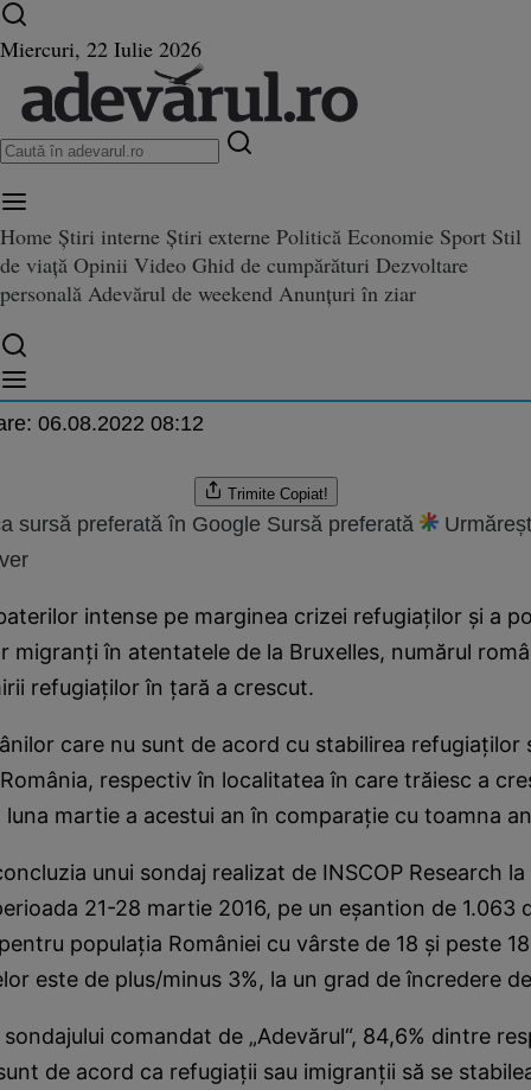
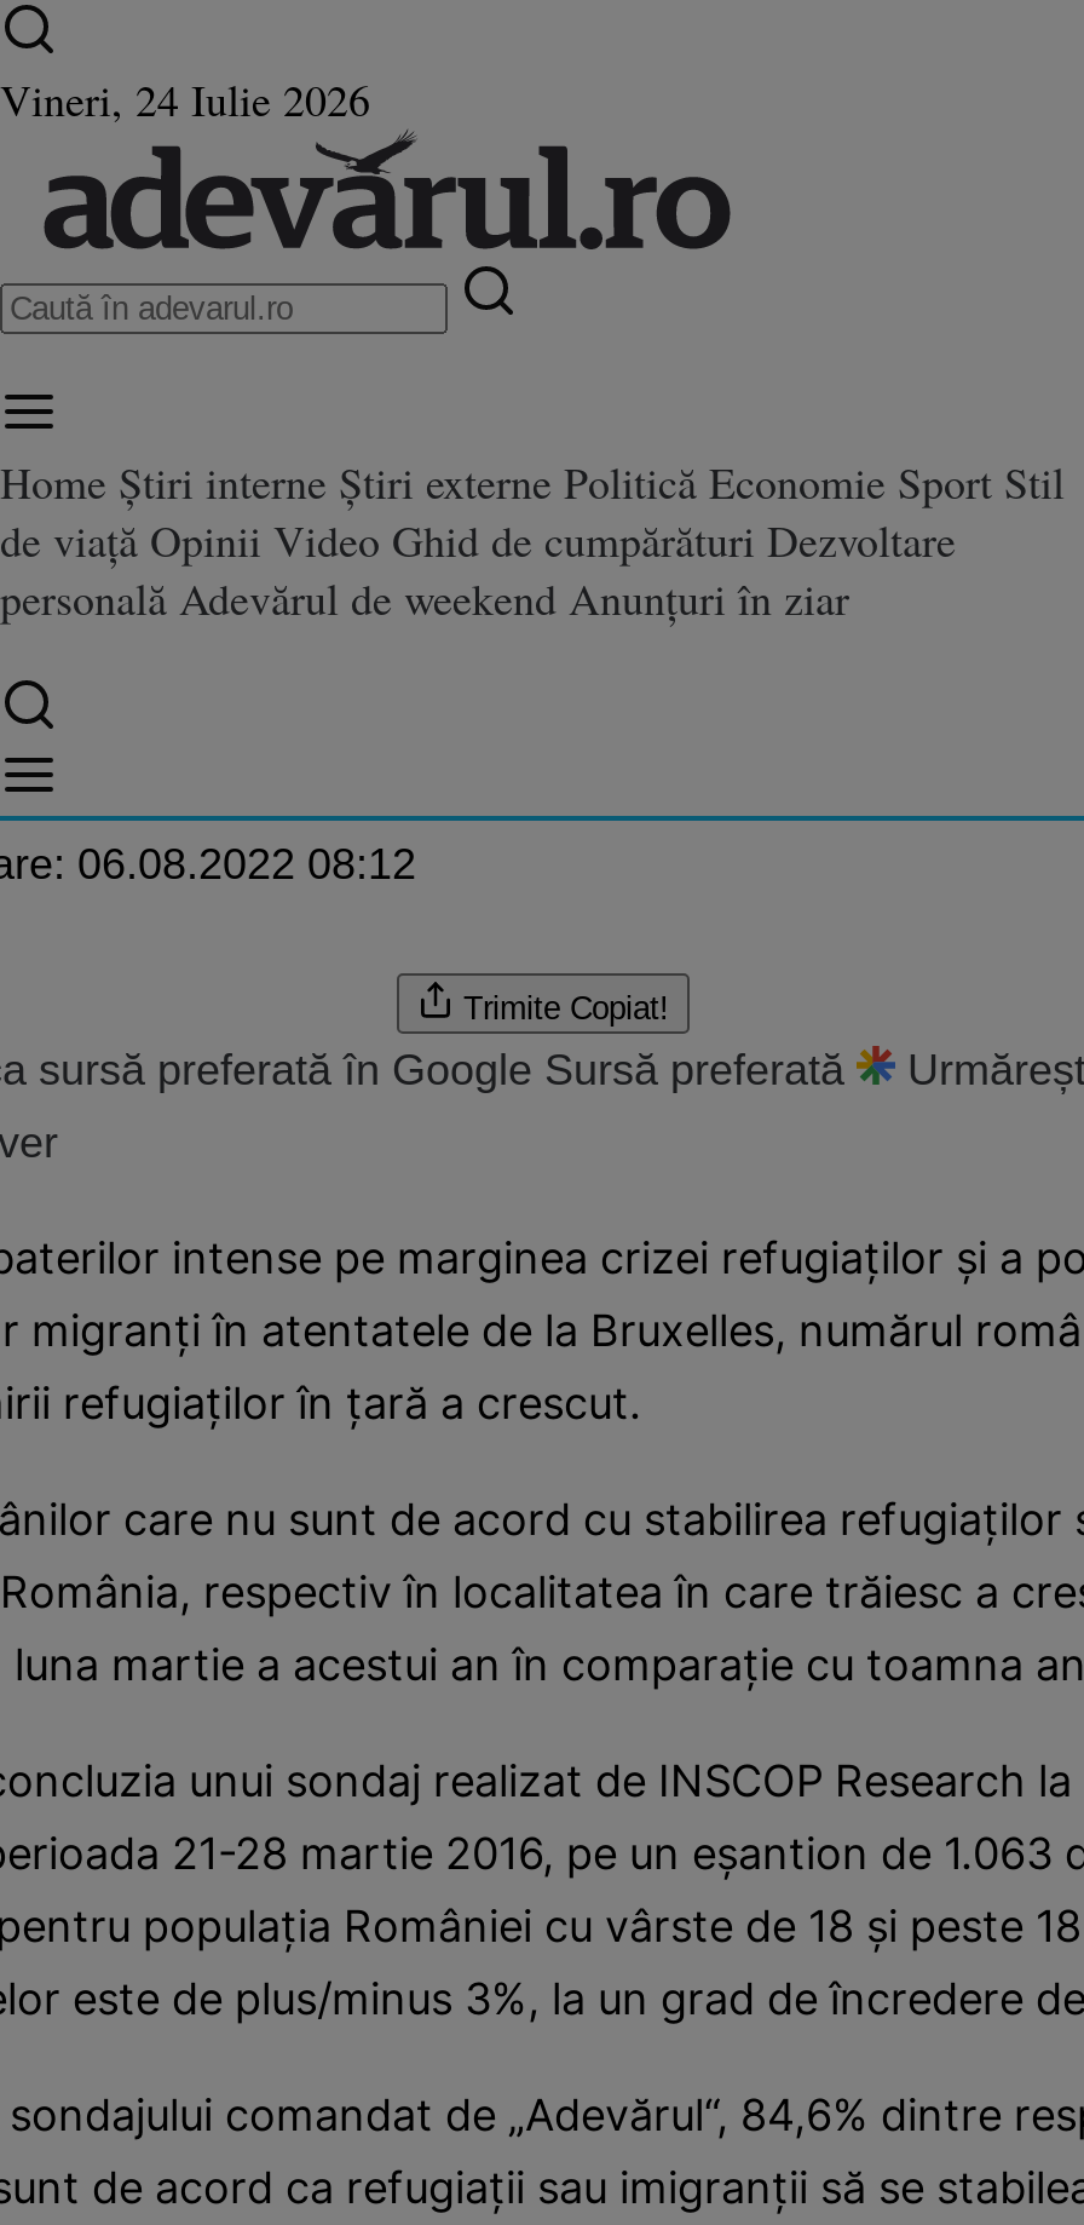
[0,34,201,63] Miercuri, 22 Iulie 2026 -> [0,70,370,128] Vineri, 24 Iulie 2026

